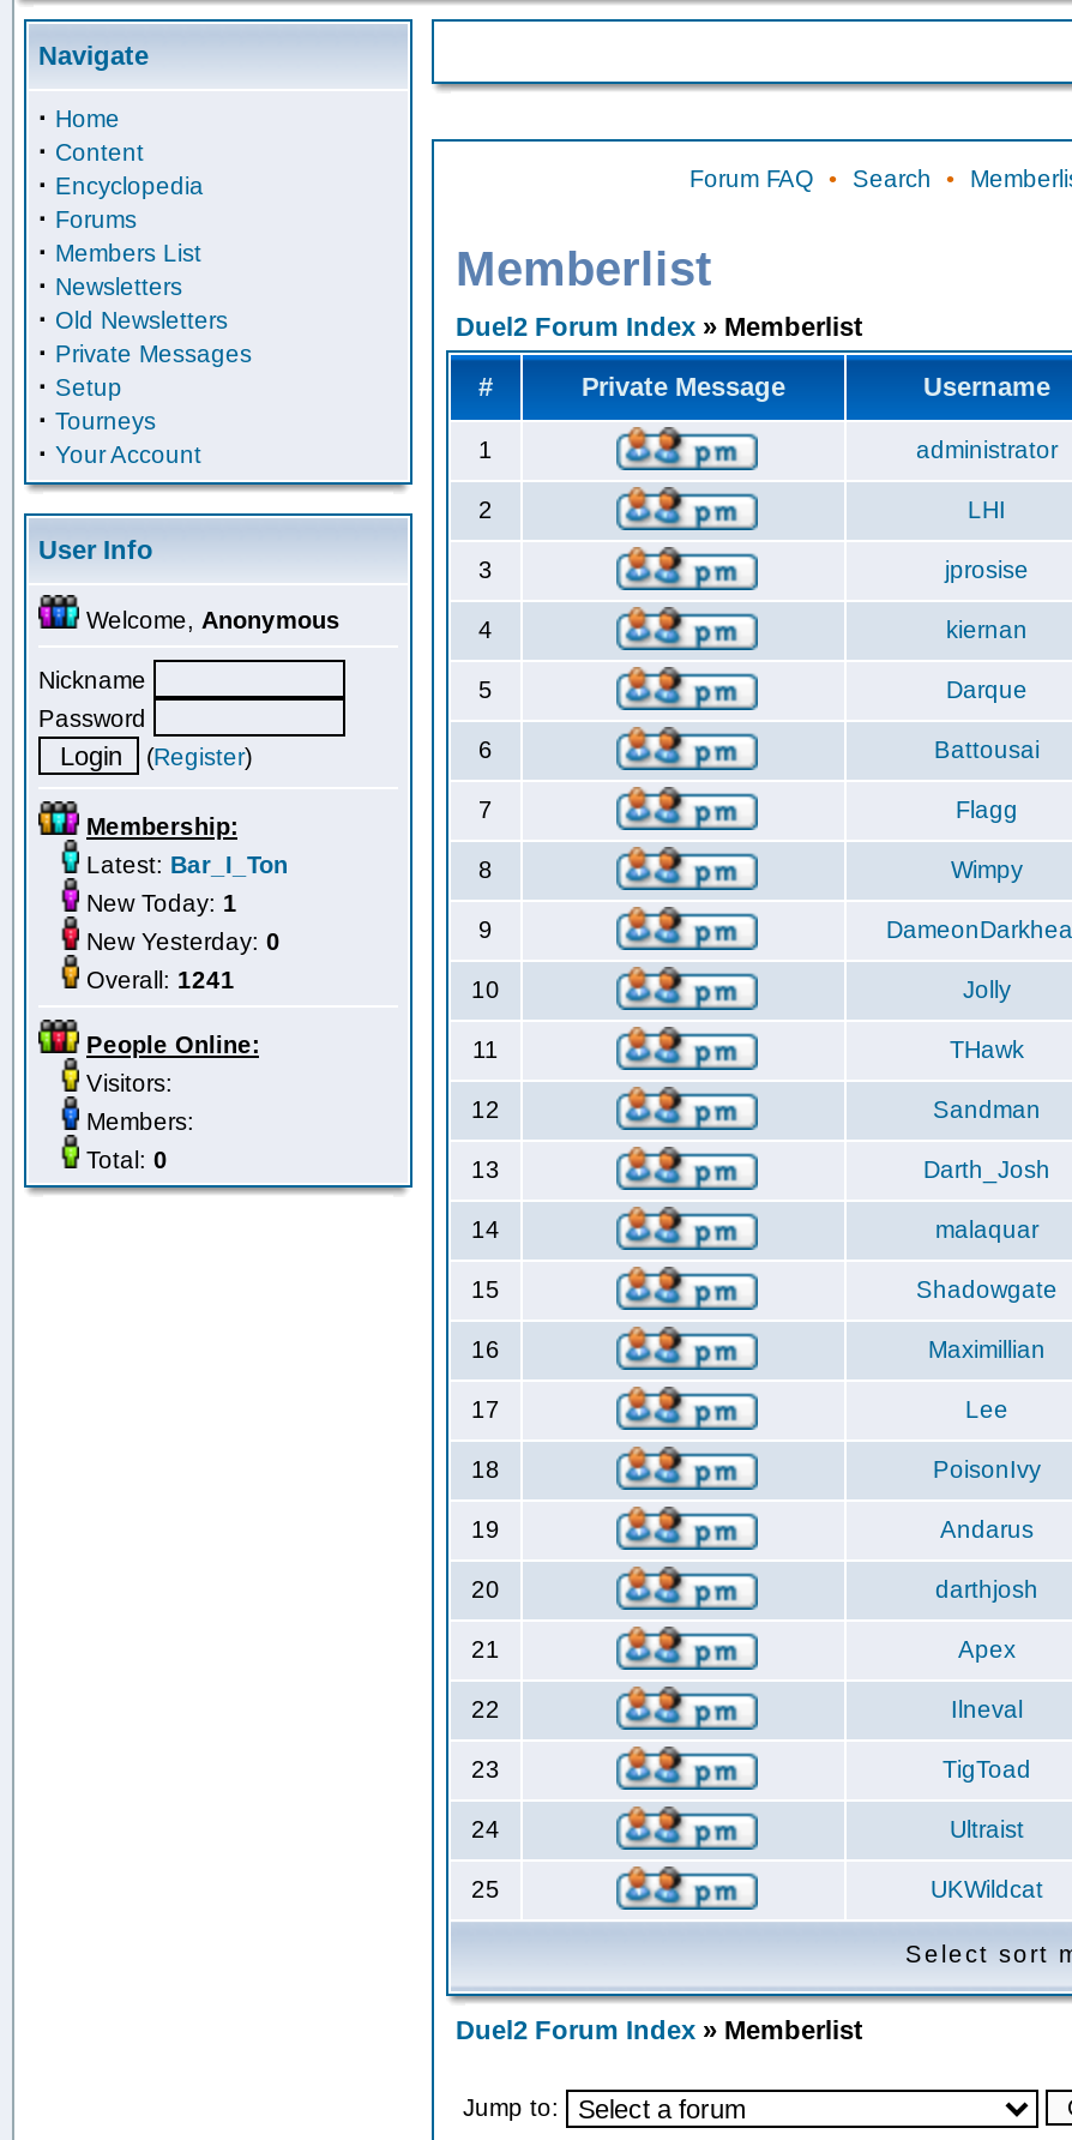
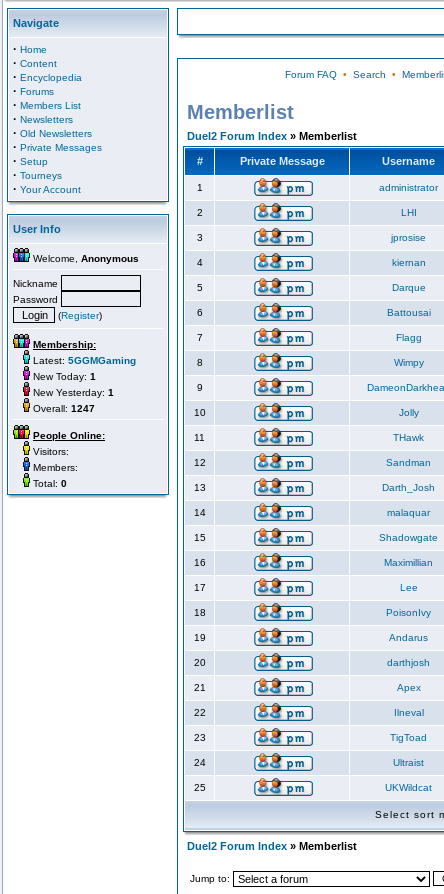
[79,852,288,878] Latest: Bar_I_Ton -> [30,355,136,366] Latest: 5GGMGaming
[79,928,281,955] New Yesterday: 0 -> [30,387,114,398] New Yesterday: 1
[79,967,235,993] Overall: 1241 -> [30,403,95,414] Overall: 1247

